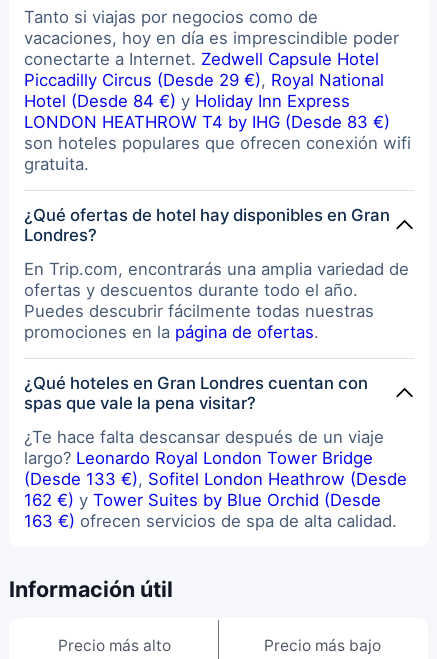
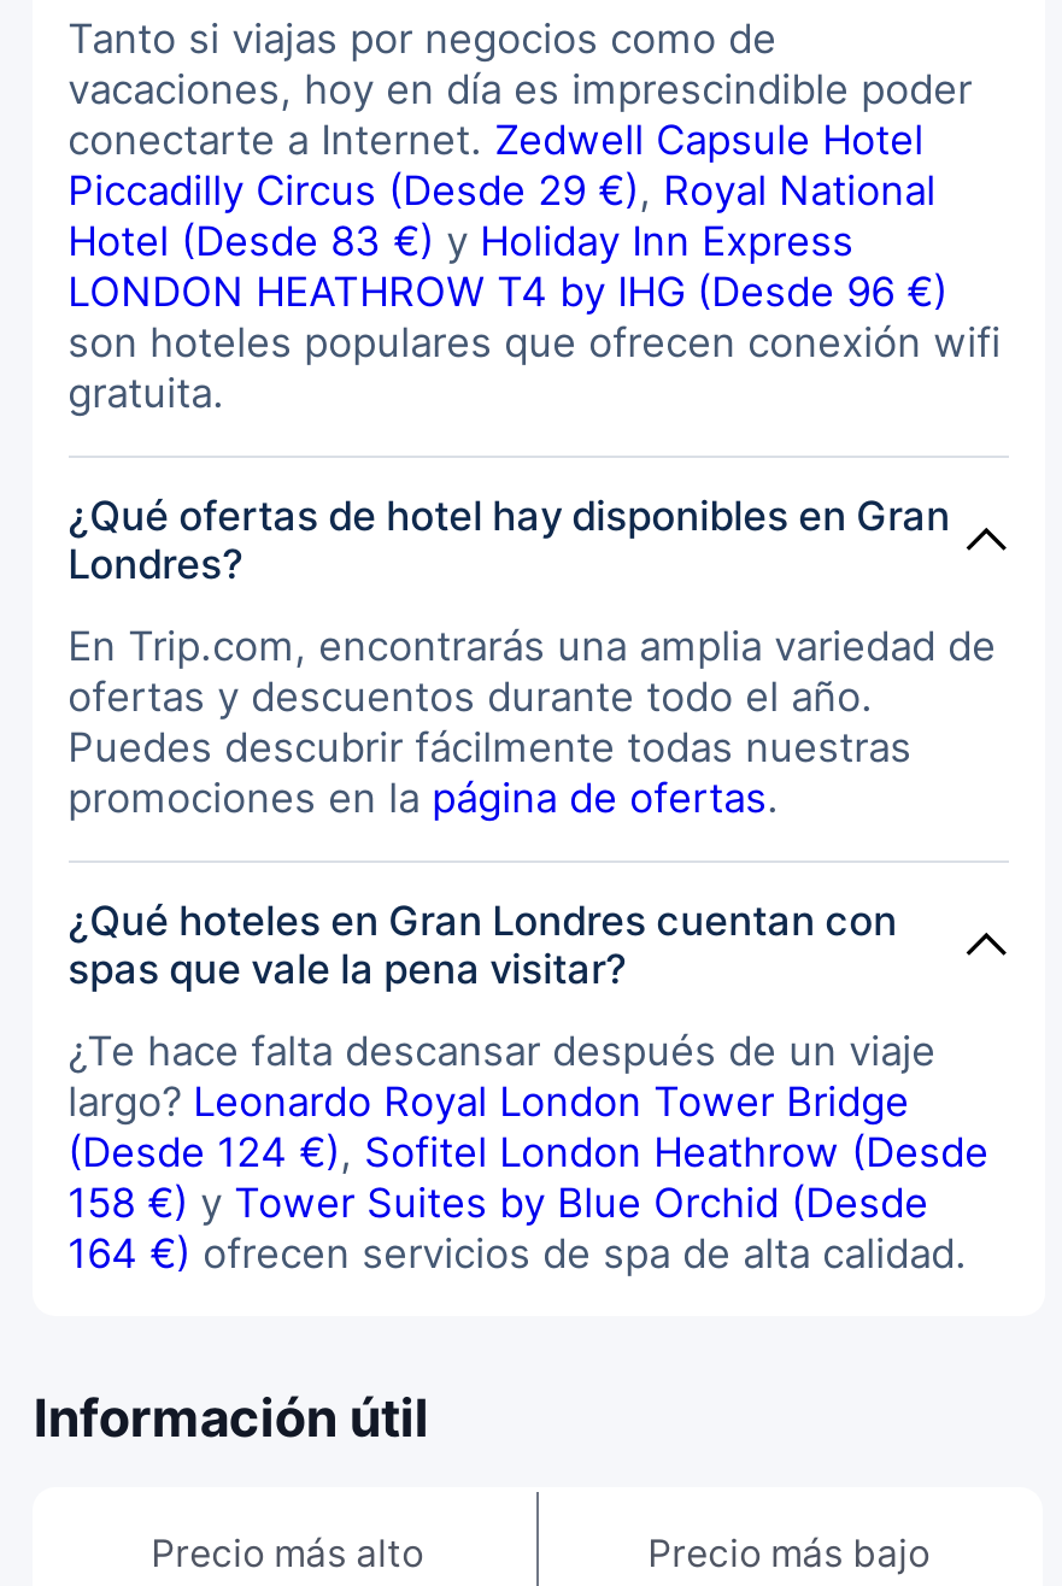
[24,91,350,111] Hotel (Desde 84 €) y Holiday Inn Express -> [68,218,854,266] Hotel (Desde 83 €) y Holiday Inn Express
[24,112,390,132] LONDON HEATHROW T4 by IHG (Desde 83 €) -> [68,268,948,316] LONDON HEATHROW T4 by IHG (Desde 96 €)
[24,469,407,489] (Desde 133 €), Sofitel London Heathrow (Desde -> [68,1129,989,1177] (Desde 124 €), Sofitel London Heathrow (Desde
[24,490,381,510] 162 €) y Tower Suites by Blue Orchid (Desde -> [68,1179,929,1227] 158 €) y Tower Suites by Blue Orchid (Desde
[24,511,397,531] 163 €) ofrecen servicios de spa de alta calidad. -> [68,1230,967,1278] 164 €) ofrecen servicios de spa de alta calidad.

